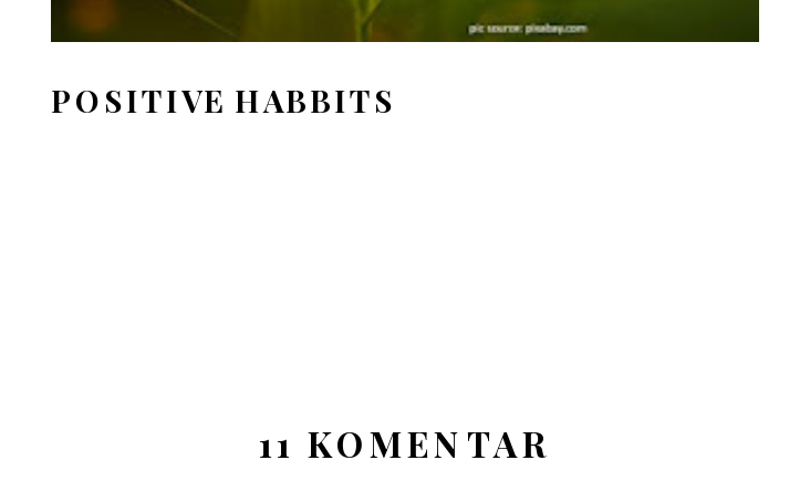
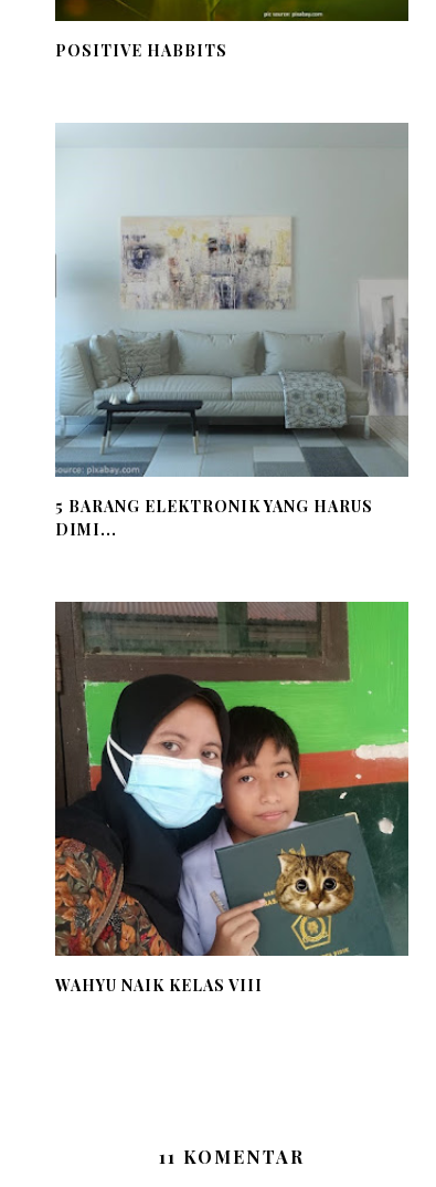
none -> [54,122,410,540] [image] | 5 BARANG ELEKTRONIK YANG HARUS | DIMI...
none -> [54,601,410,996] [image] | WAHYU NAIK KELAS VIII

